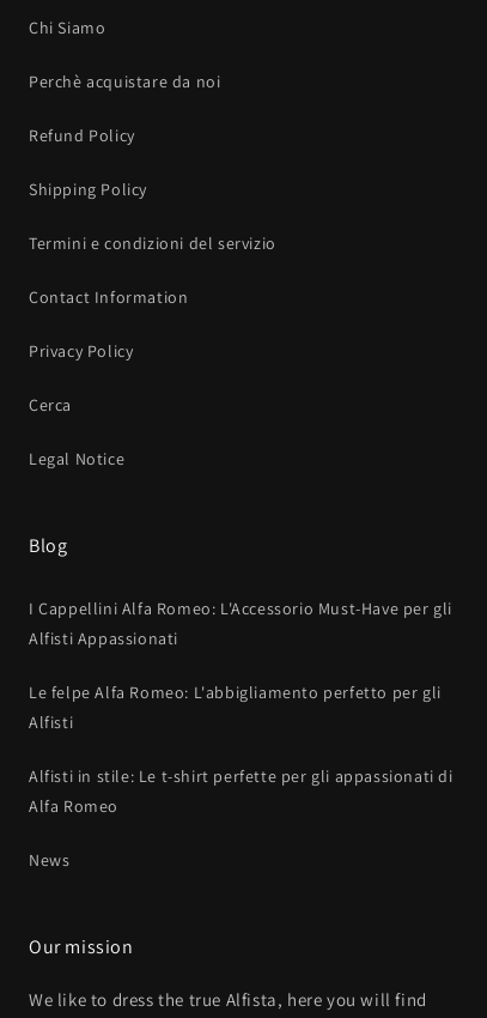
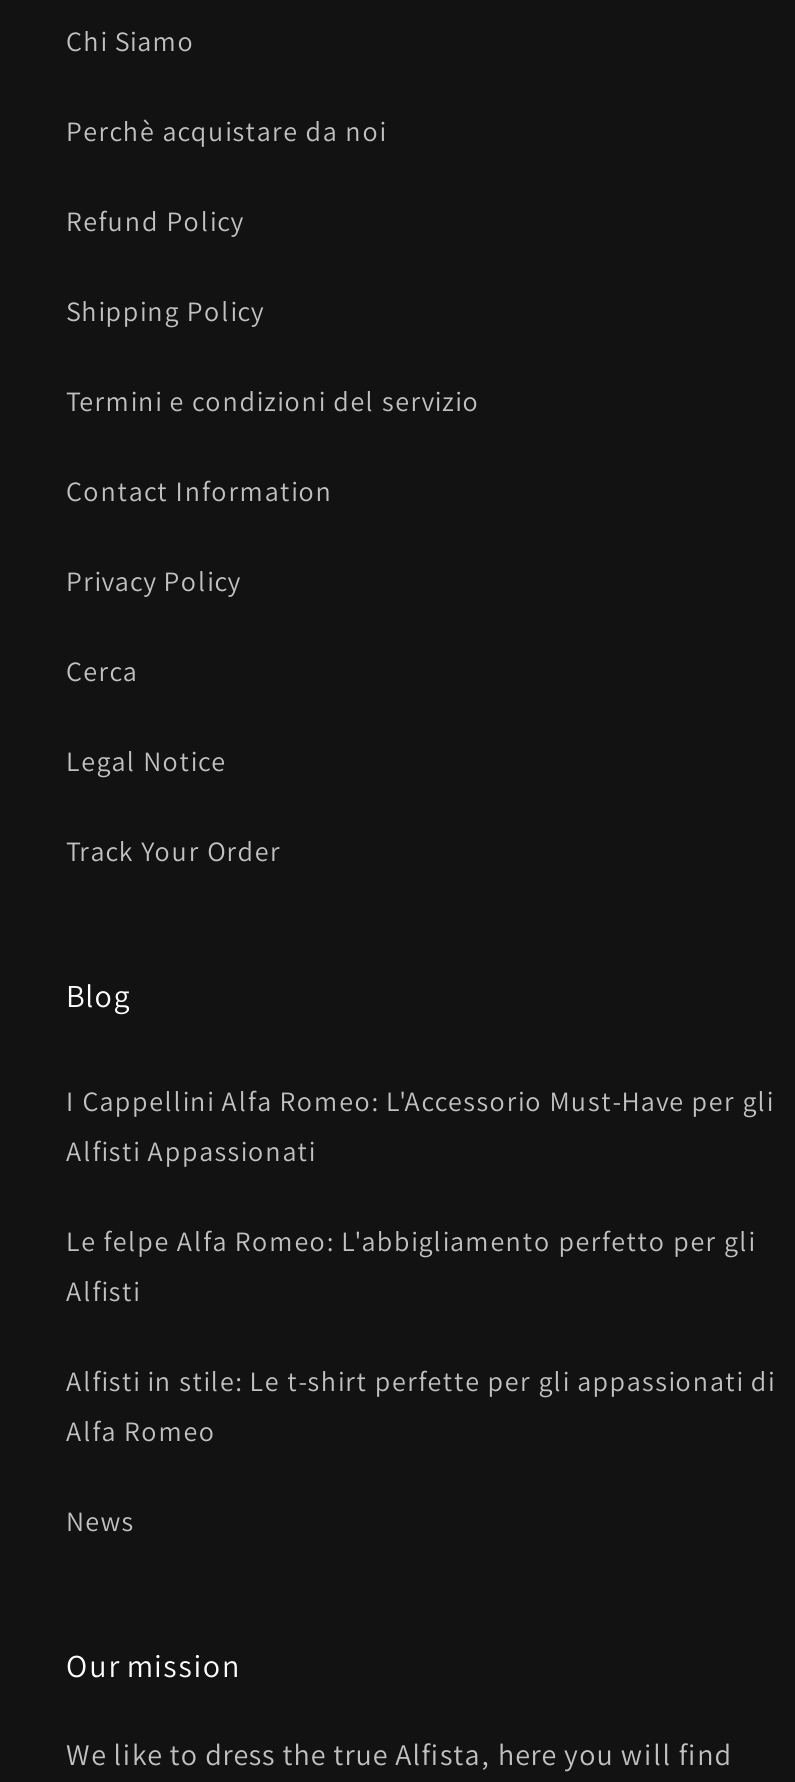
none -> [66,833,281,869] Track Your Order

